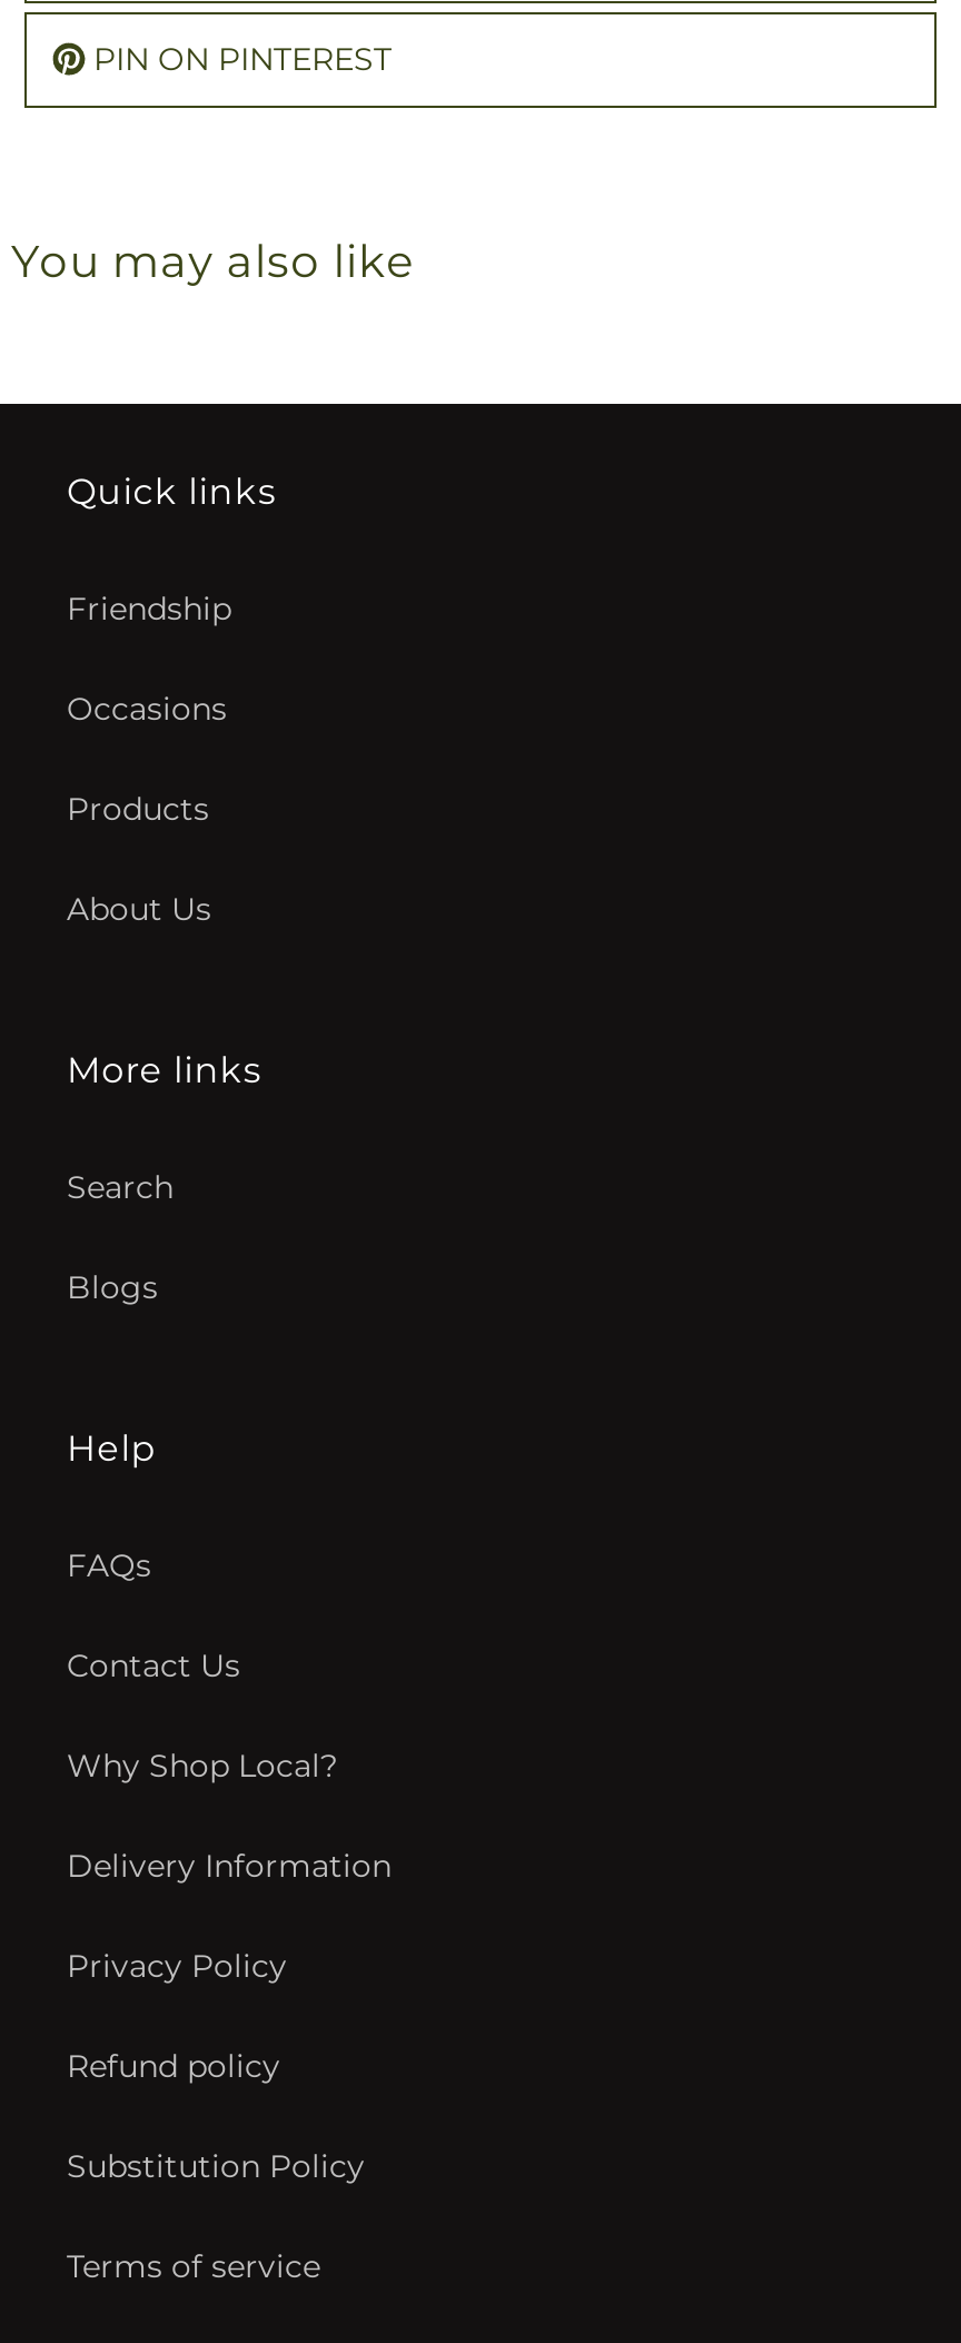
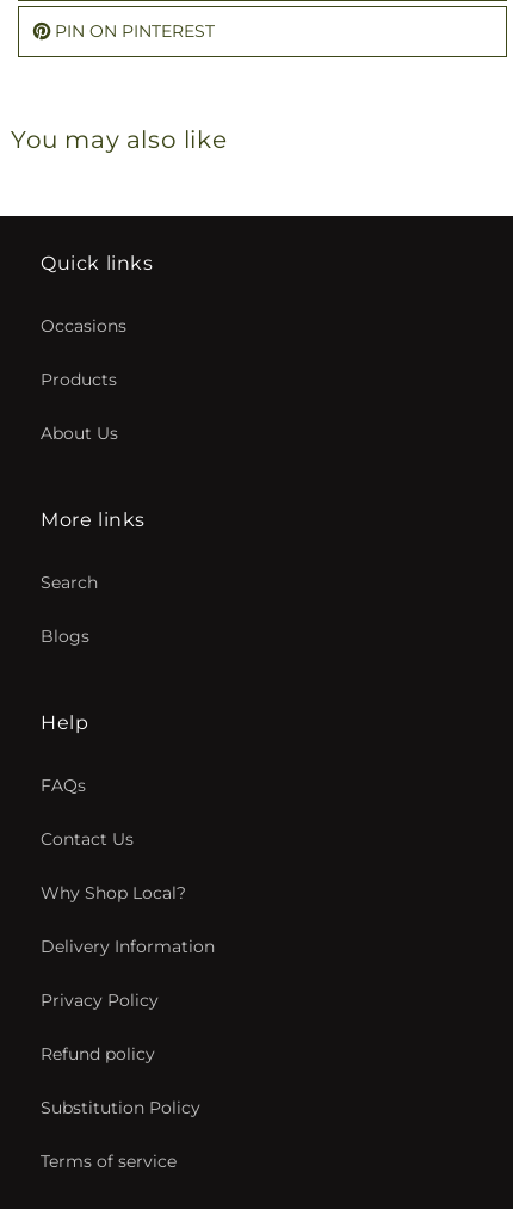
[67,588,231,628] Friendship -> none

